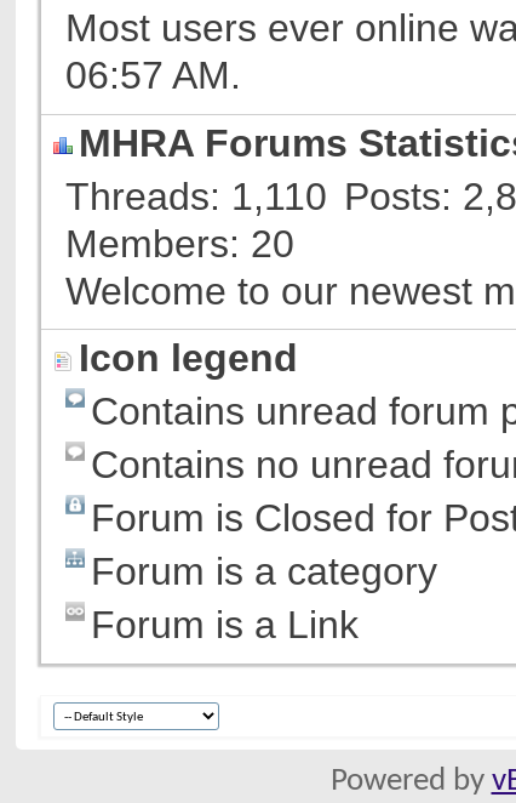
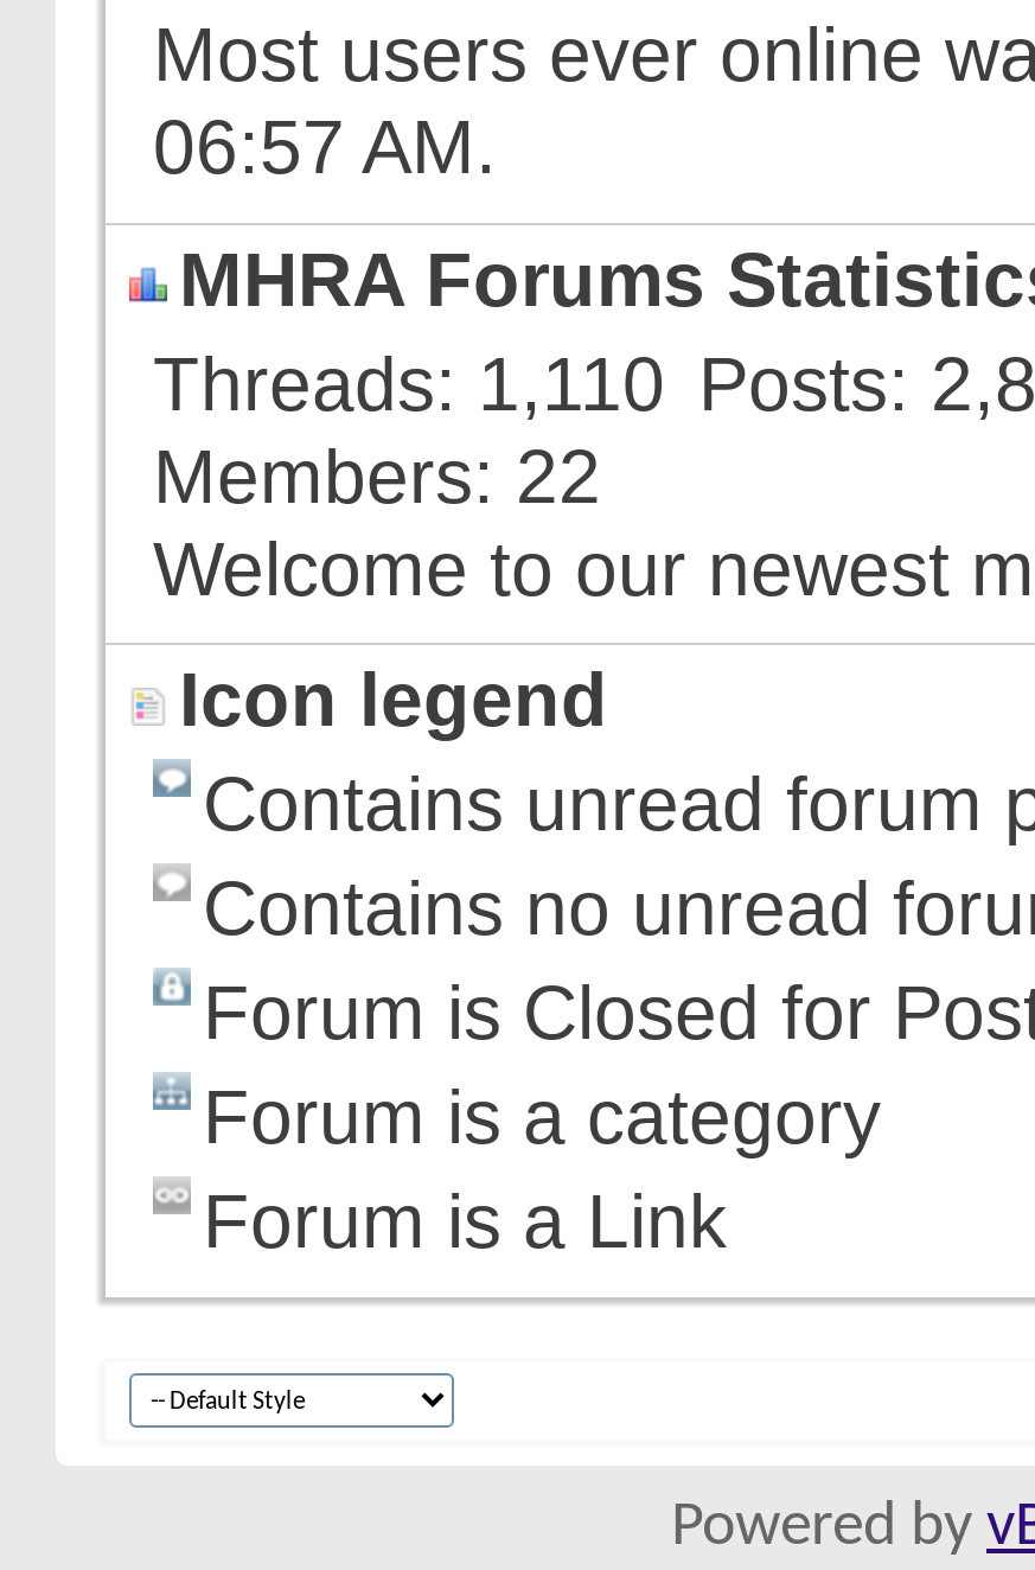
[65,221,294,265] Members 20 -> [153,433,601,518] Members 22

